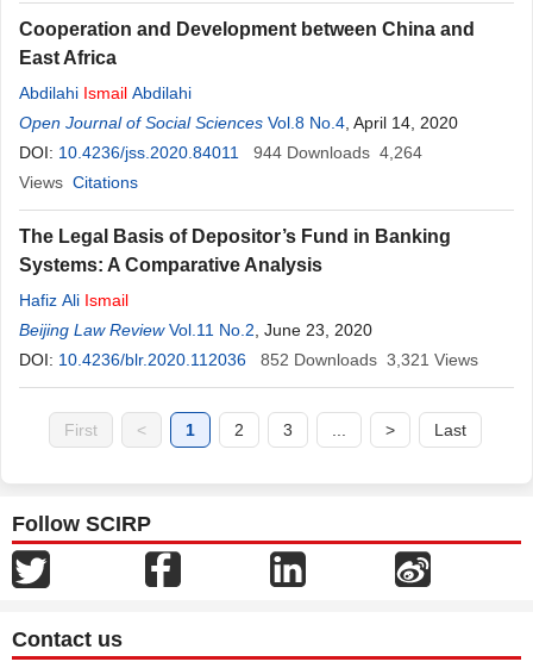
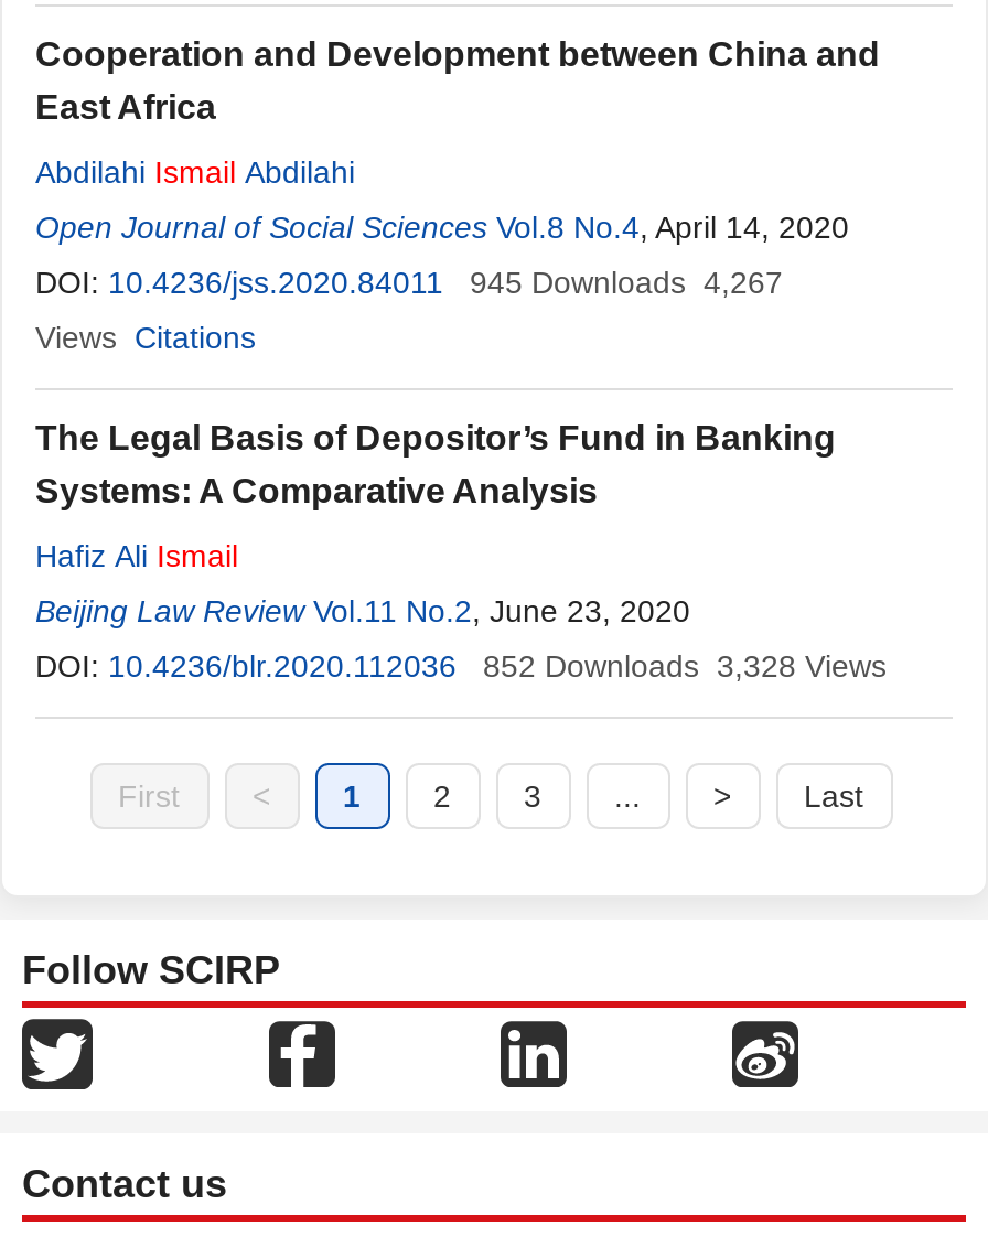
[19,143,422,162] DOI: 10.4236/jss.2020.84011 944 Downloads 4,264 -> [35,265,783,300] DOI: 10.4236/jss.2020.84011 945 Downloads 4,267
[261,350,478,369] 852 Downloads 3,321 Views -> [483,648,887,684] 852 Downloads 3,328 Views

